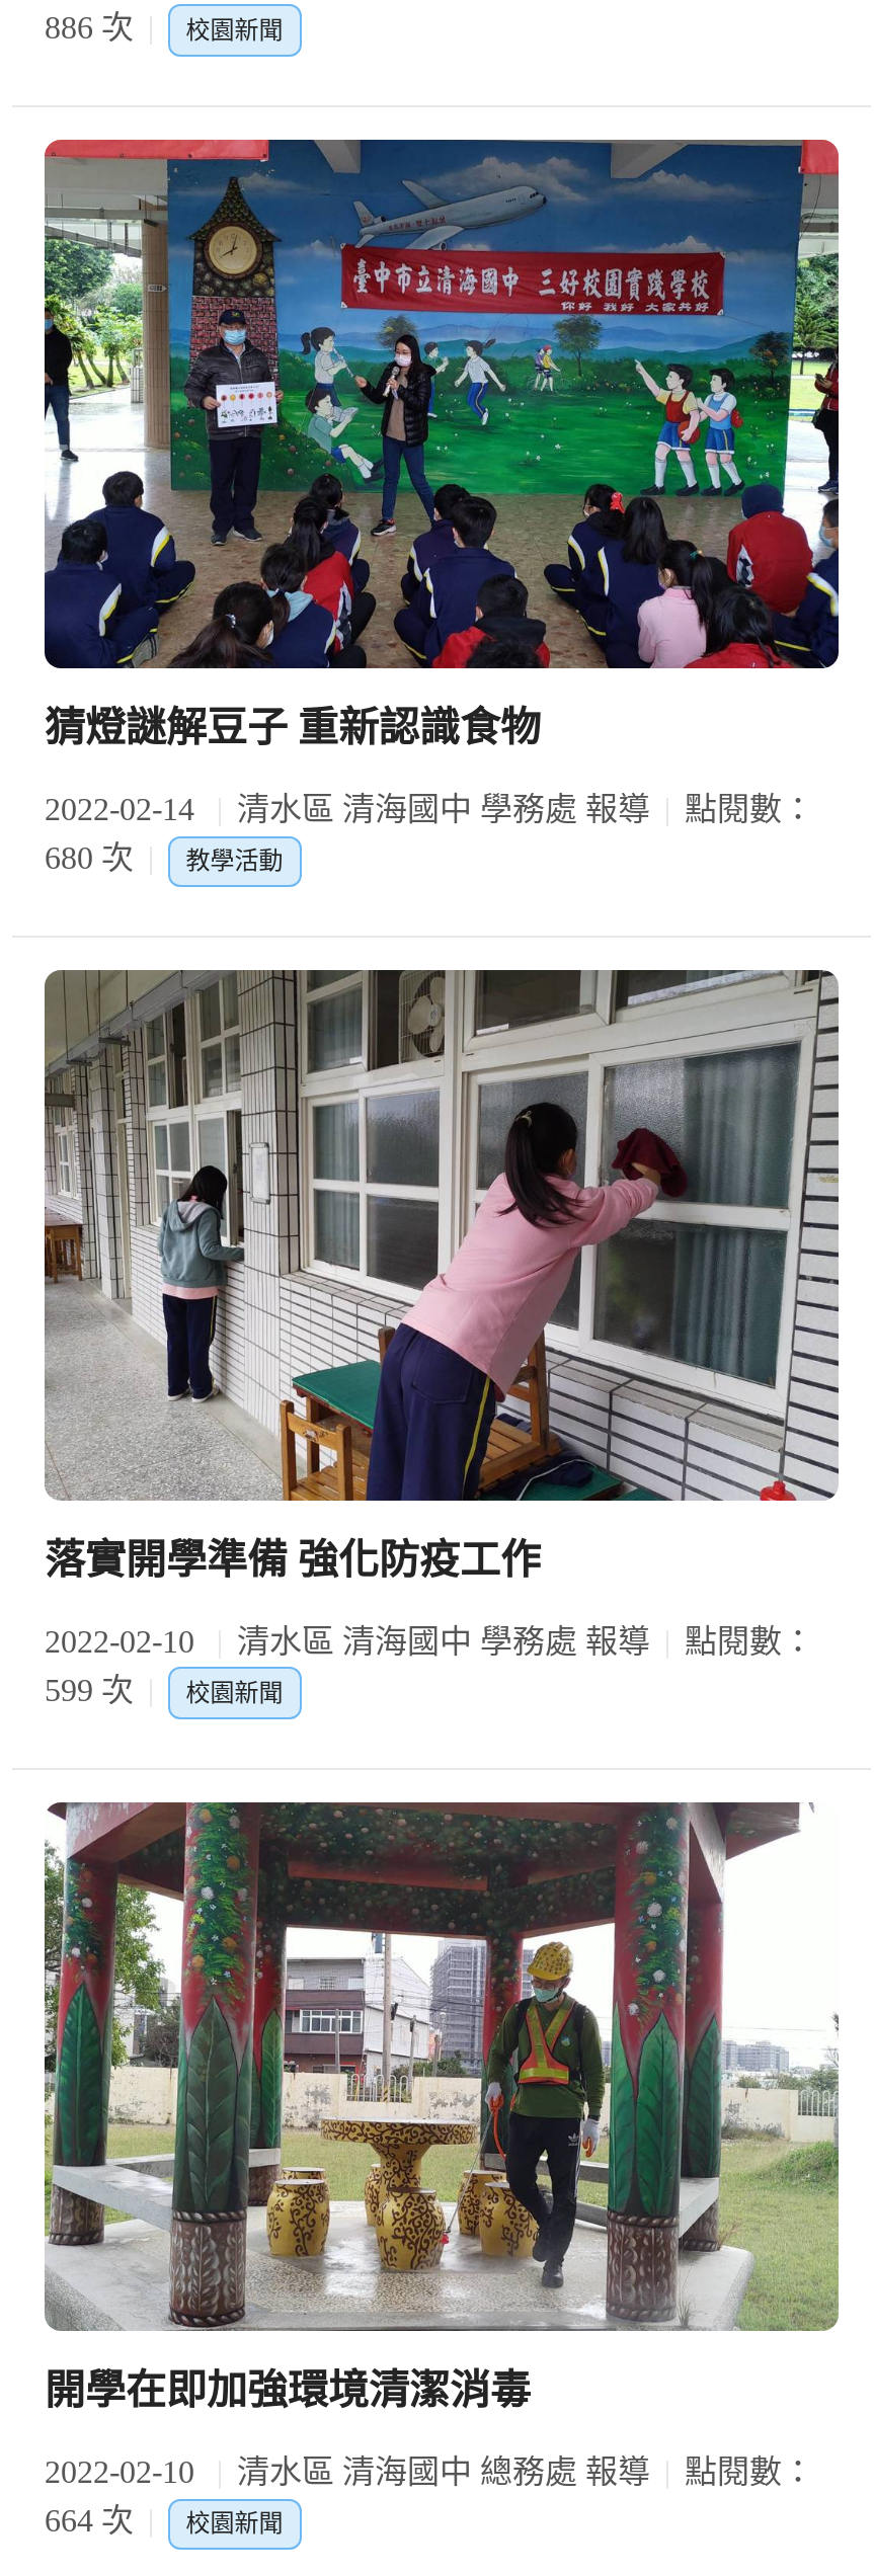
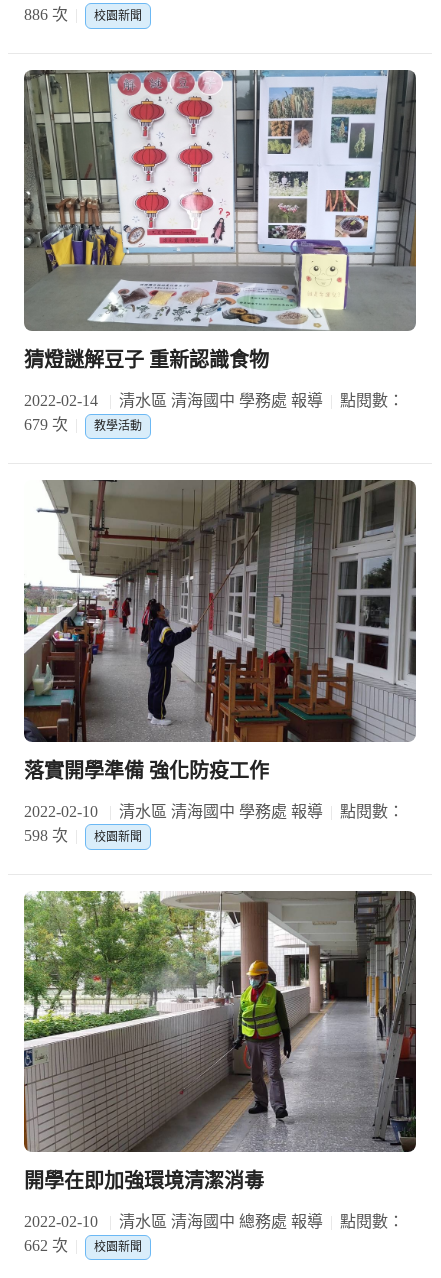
[43,138,841,670] [image] -> [23,69,417,332] [image]
[45,841,283,875] 680 次 教學活動 -> [24,416,142,433] 679 次 教學活動
[43,968,839,1503] [image] -> [24,480,416,743] [image]
[45,1672,283,1706] 599 次 校園新聞 -> [24,827,142,844] 598 次 校園新聞
[43,1800,841,2331] [image] -> [23,890,417,1153] [image]
[45,2503,283,2538] 664 次 校園新聞 -> [24,1237,142,1254] 662 次 校園新聞

